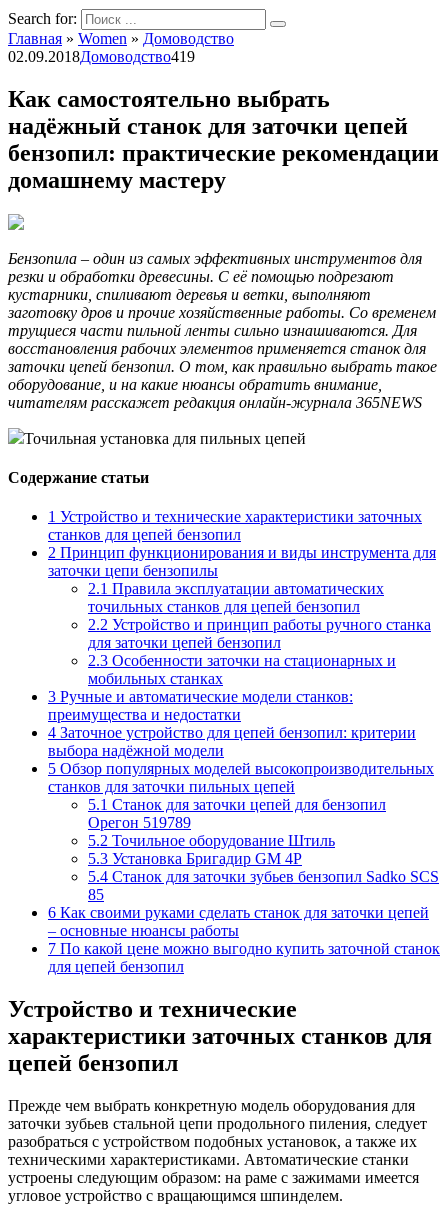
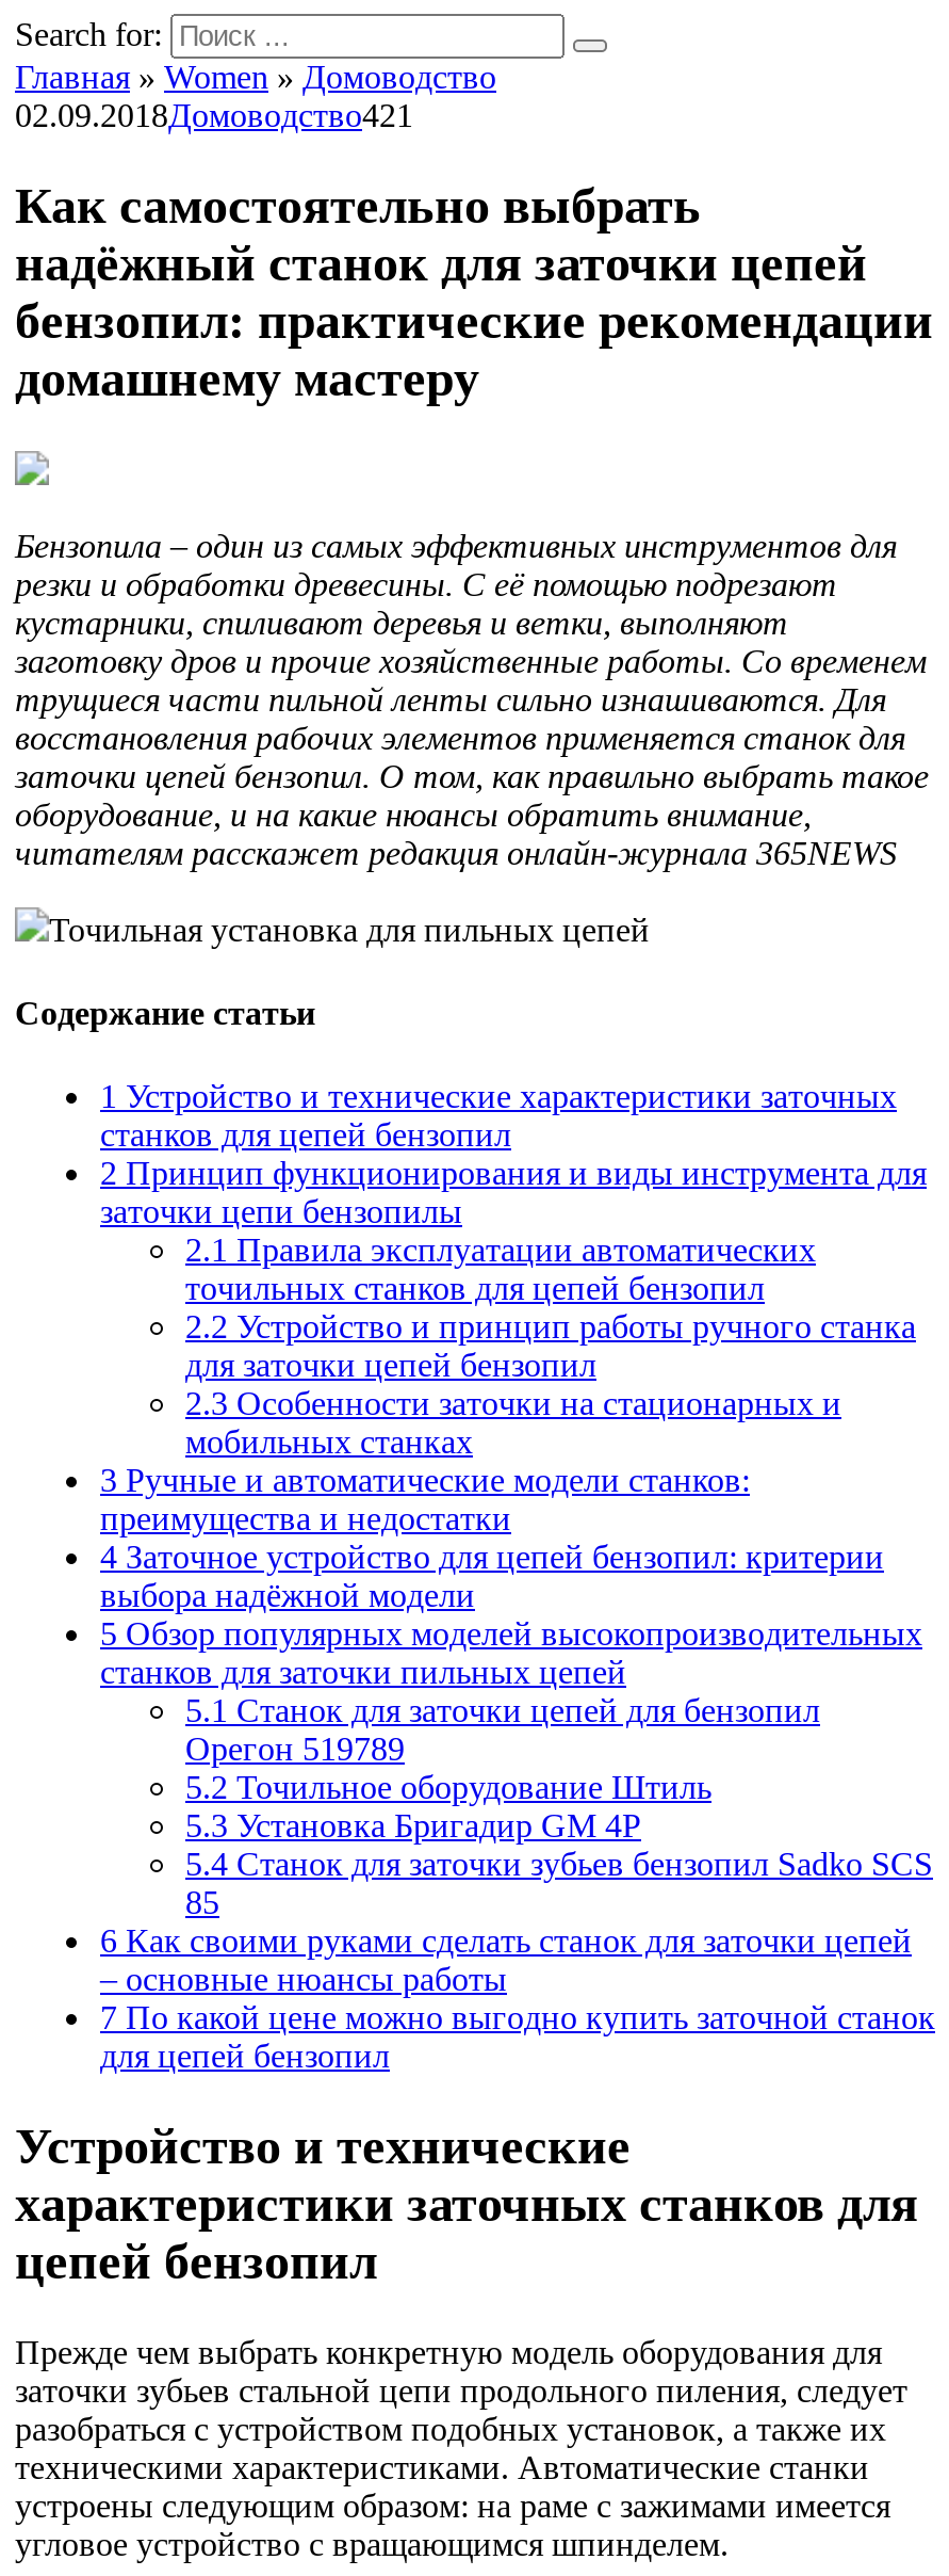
[8,48,195,65] 02.09.2018Домоводство419 -> [15,97,413,133] 02.09.2018Домоводство421

